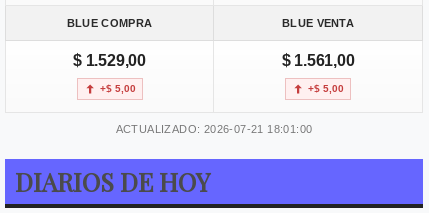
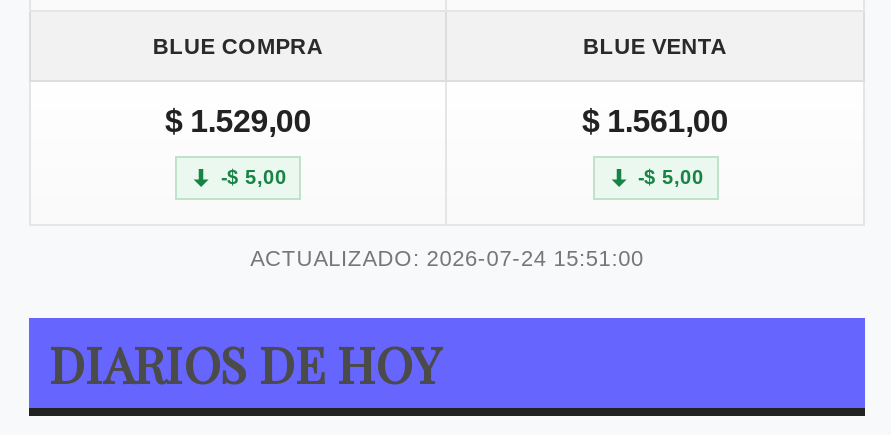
[99,83,135,94] +$ 5,00 -> [221,167,287,189] -$ 5,00
[308,83,344,94] +$ 5,00 -> [638,167,704,189] -$ 5,00
[116,123,312,135] ACTUALIZADO: 2026-07-21 18:01:00 -> [250,247,644,271] ACTUALIZADO: 2026-07-24 15:51:00

